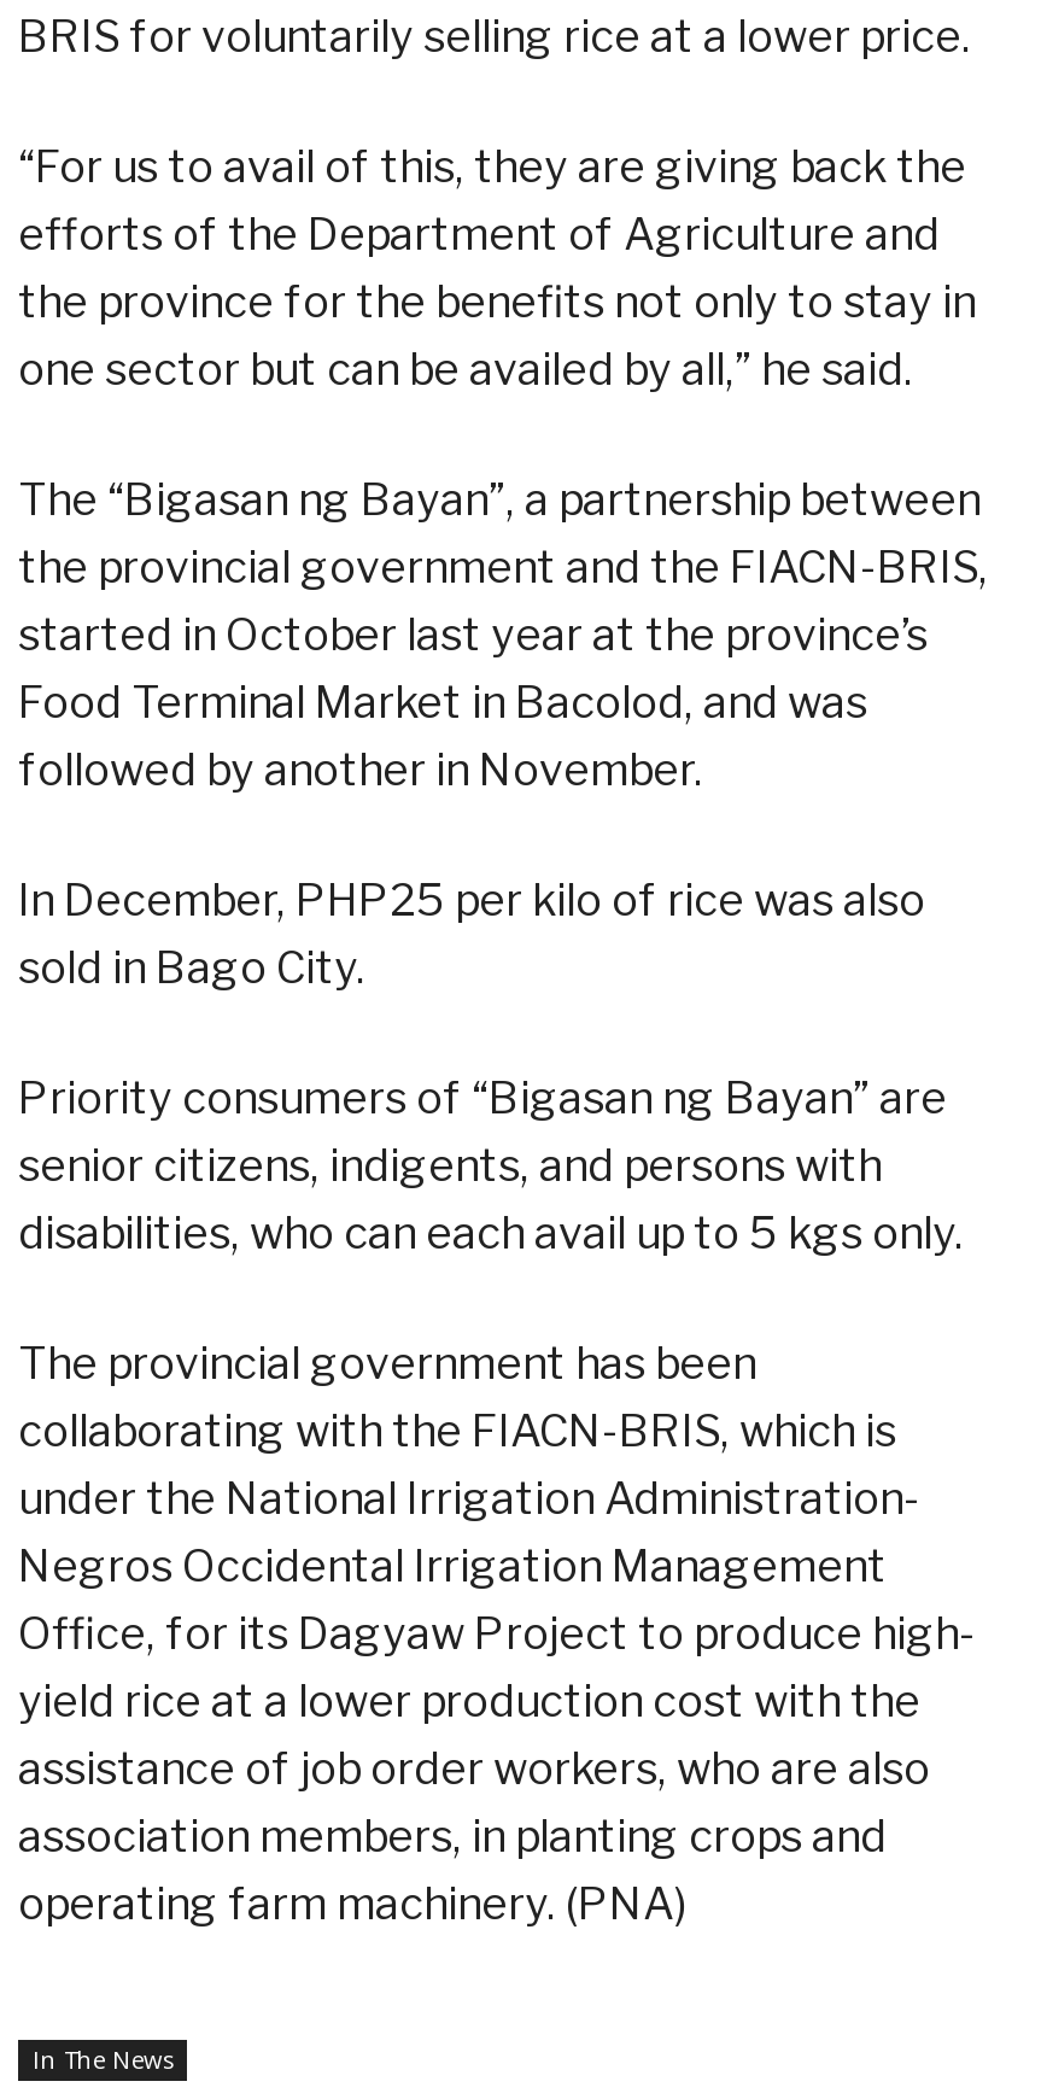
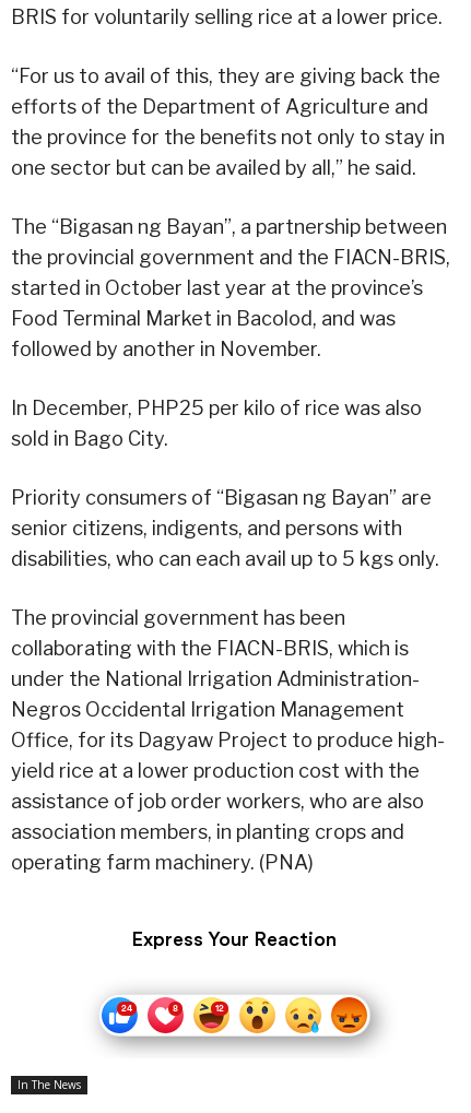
none -> [97,992,384,1052] [image]
none -> [131,929,337,949] Express Your Reaction

